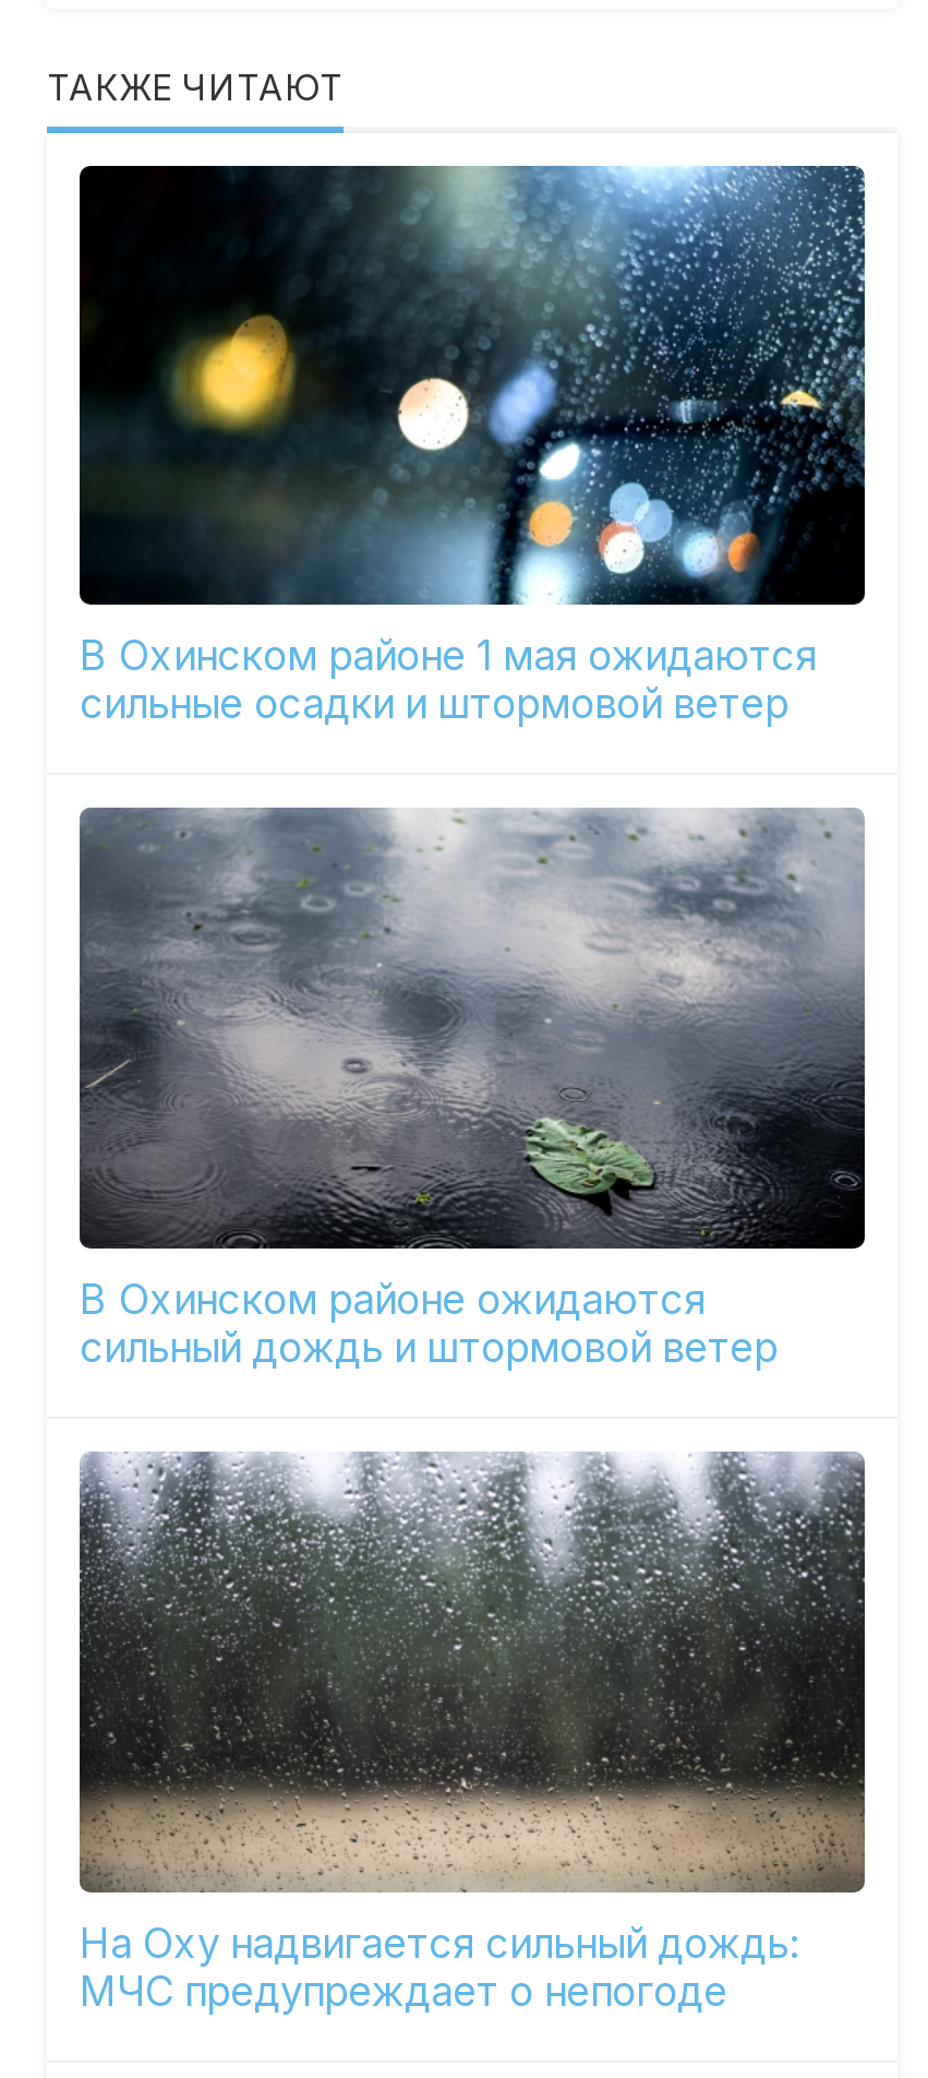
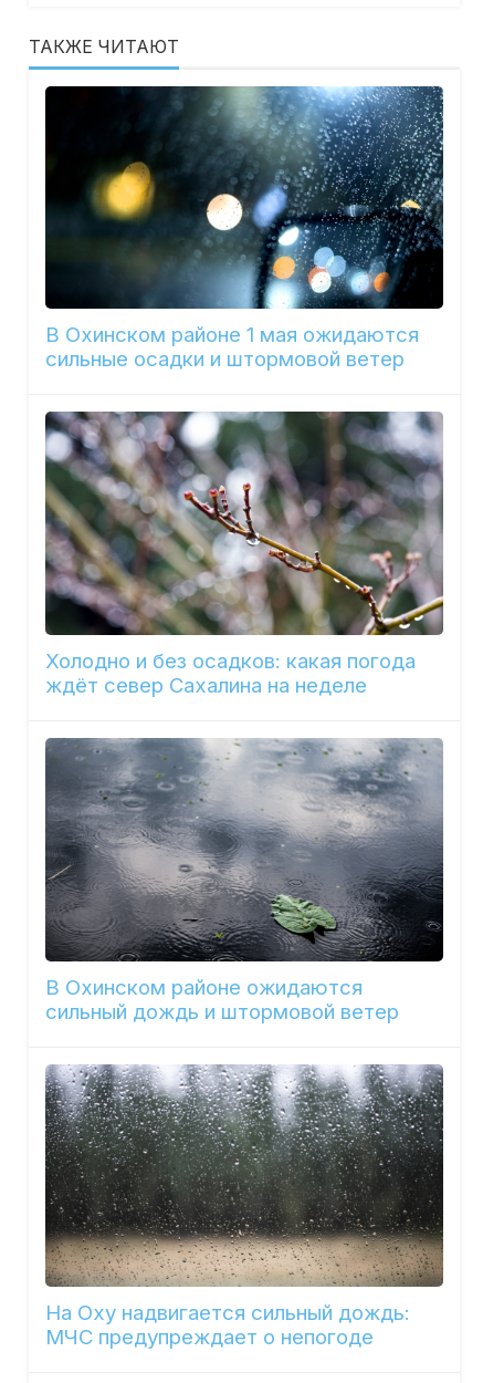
none -> [45,410,444,698] [image] | Холодно и без осадков: какая погода | ждёт север Сахалина на неделе

